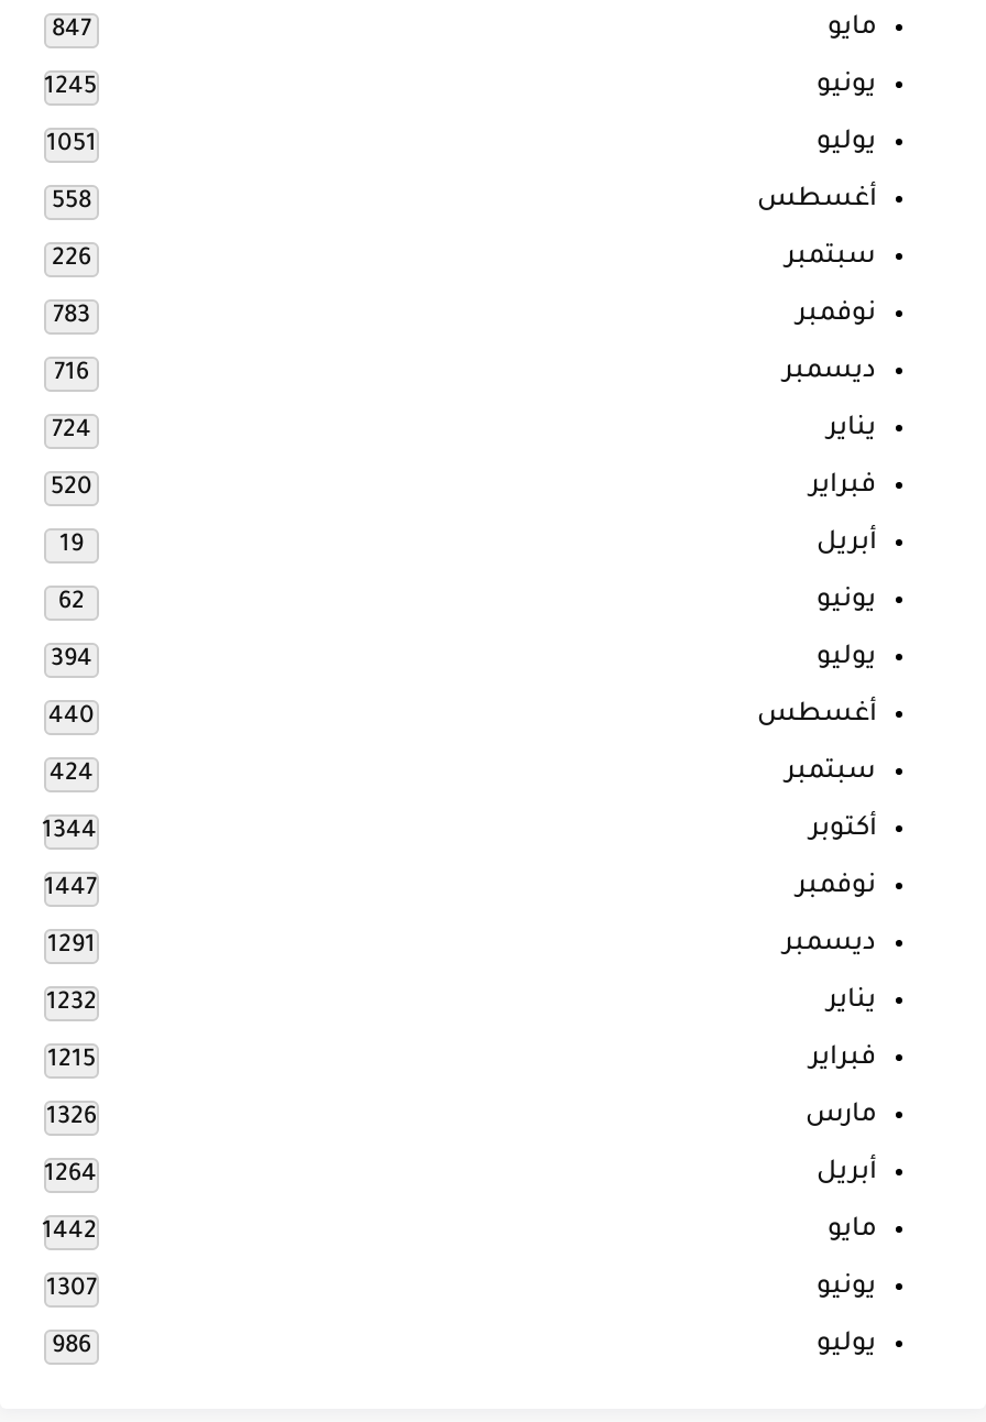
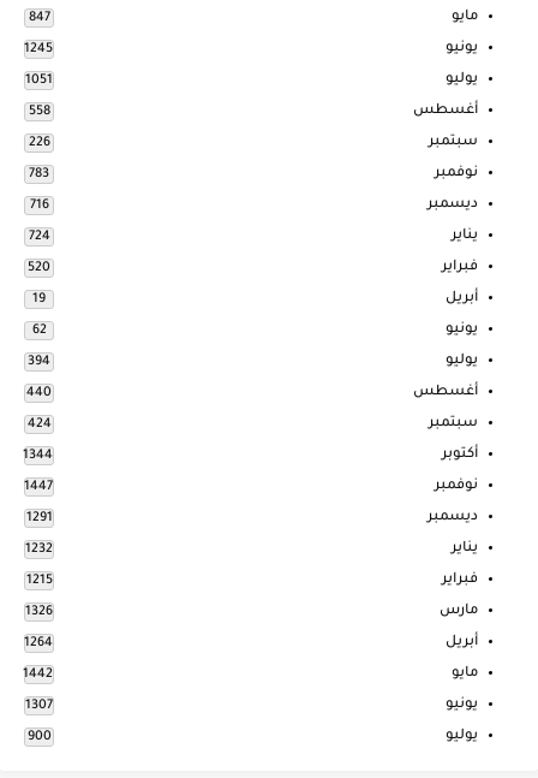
[52,1334,91,1361] 986 -> [27,730,51,745] 900

